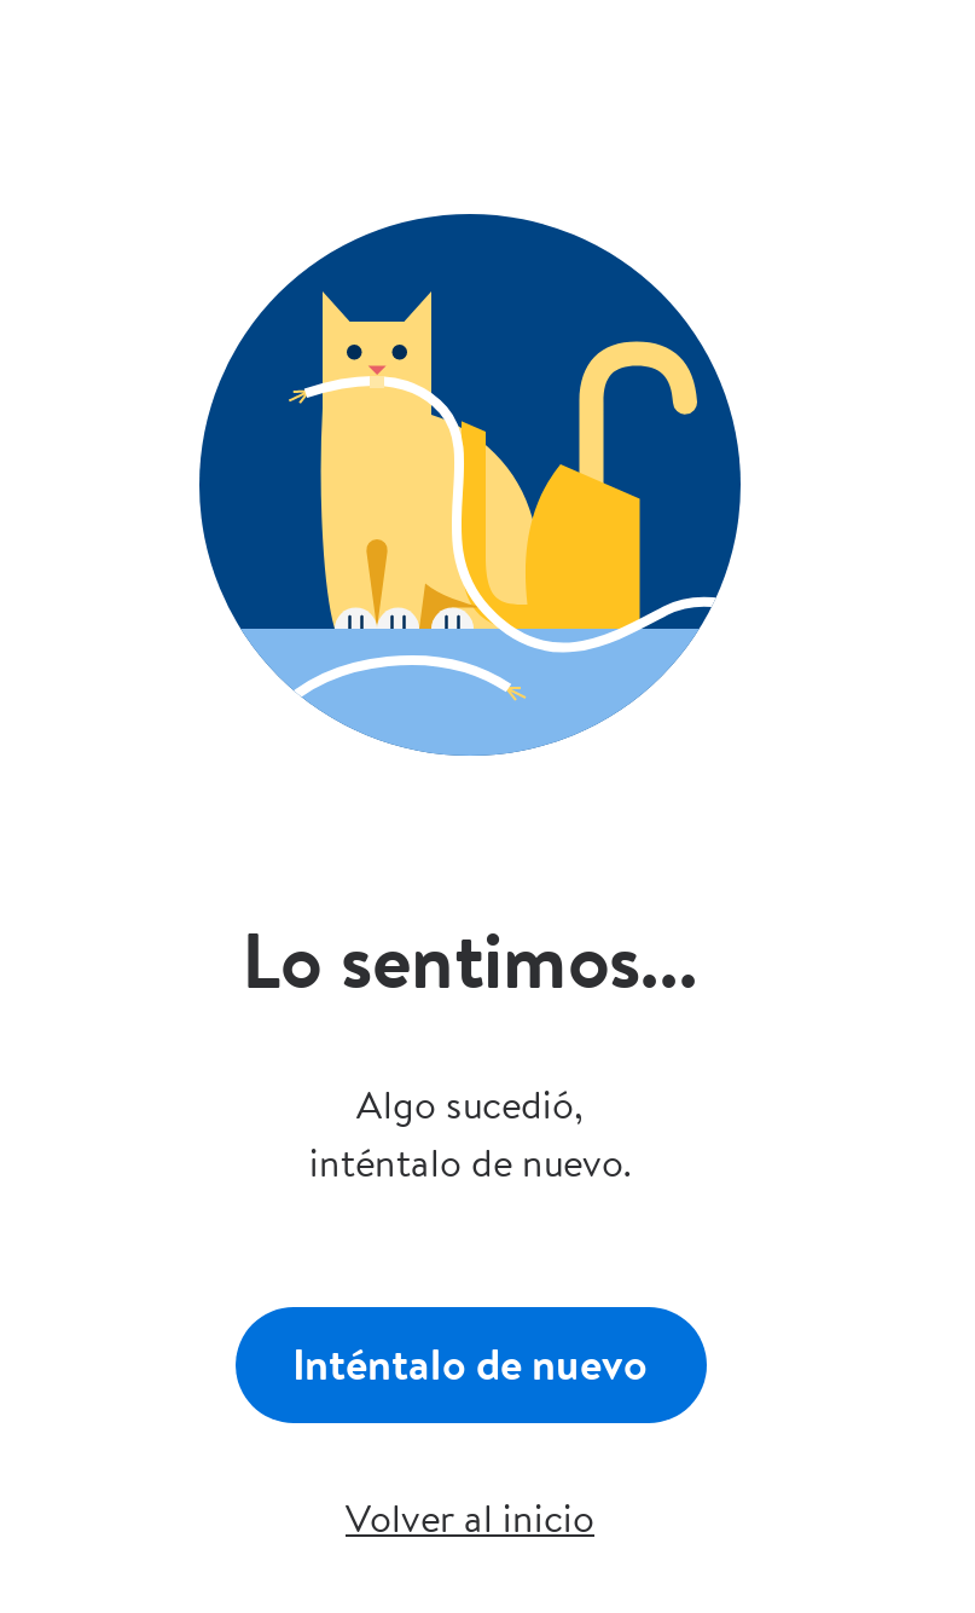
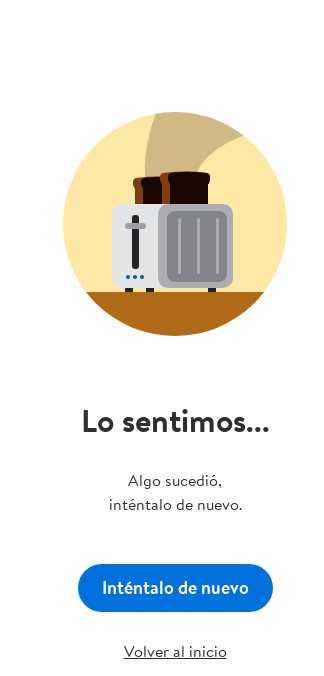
[197,212,743,758] [image] -> [63,112,287,337] [image]

